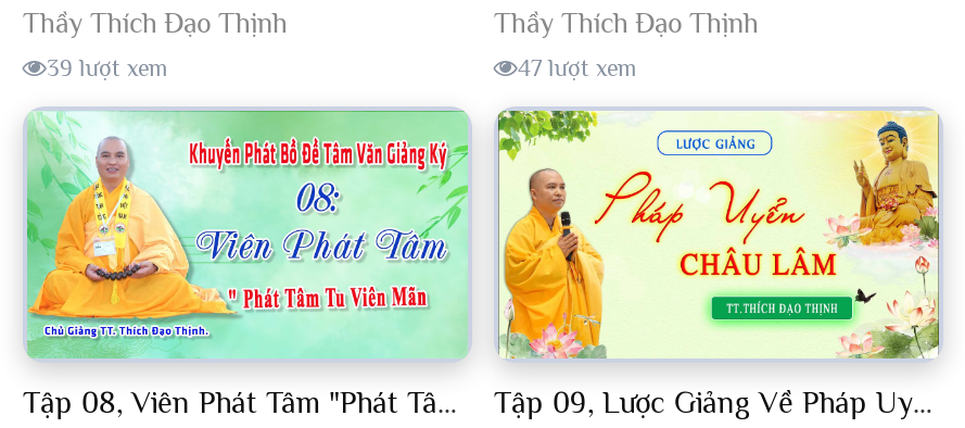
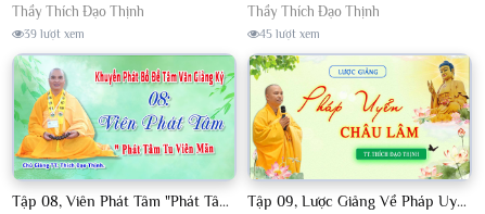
[518,55,637,81] 47 lượt xem -> [259,27,320,40] 45 lượt xem

